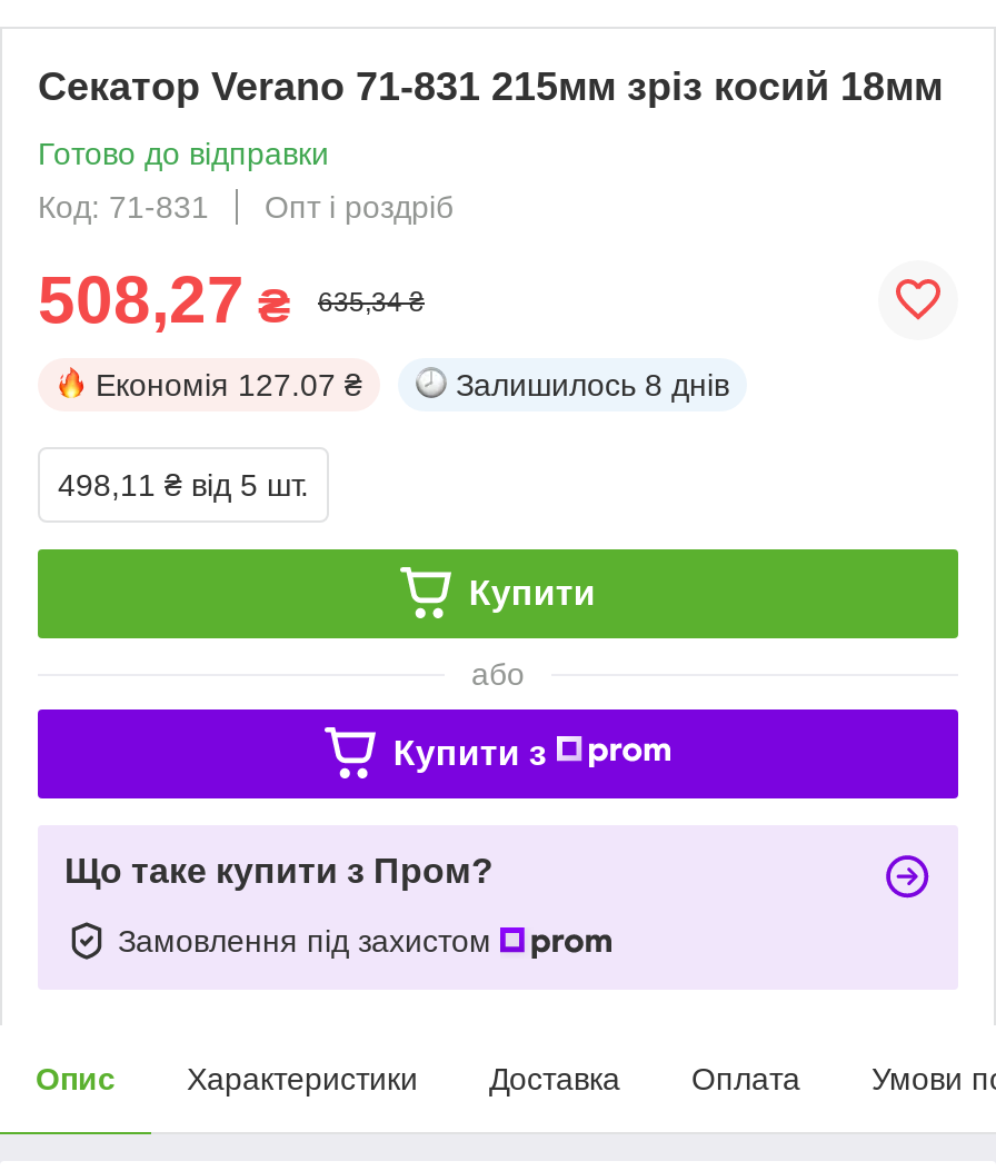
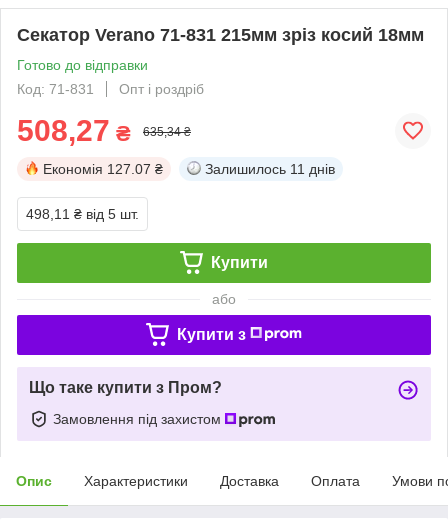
[456,367,729,402] Залишилось 8 днів -> [205,161,335,177] Залишилось 11 днів

